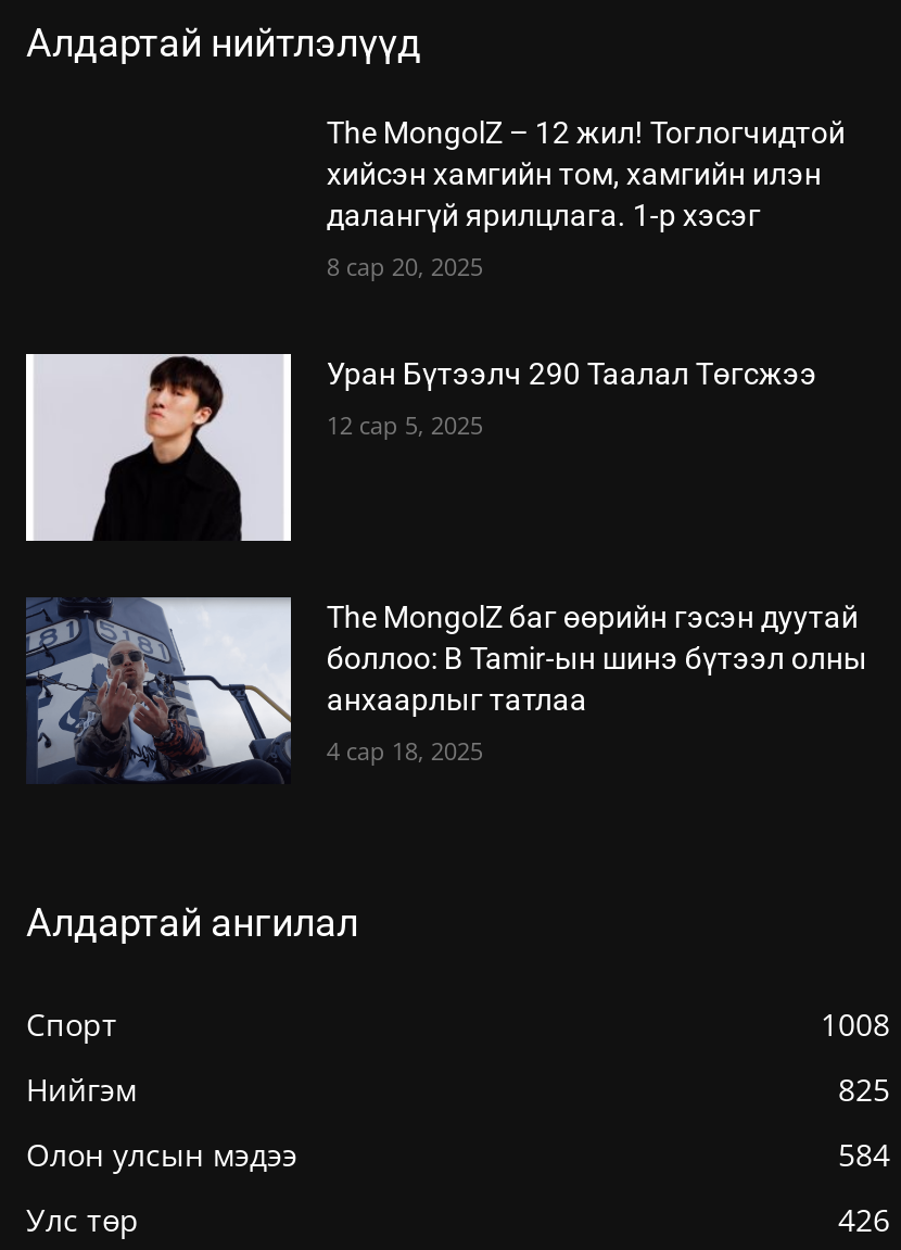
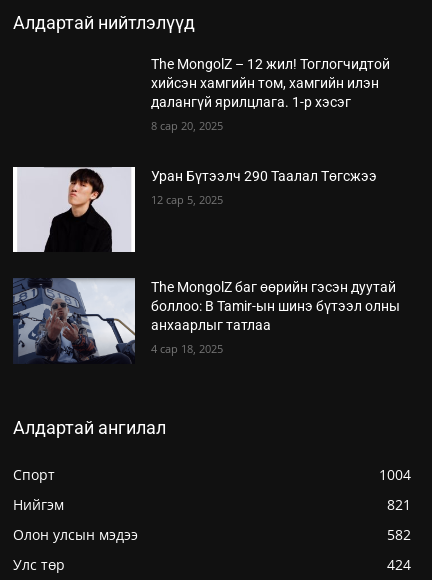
[821,1002,890,1043] 1008 -> [379,465,411,484] 1004
[838,1067,890,1109] 825 -> [387,495,411,514] 821
[838,1132,890,1174] 584 -> [387,525,411,544] 582
[838,1198,890,1239] 426 -> [387,555,411,574] 424

